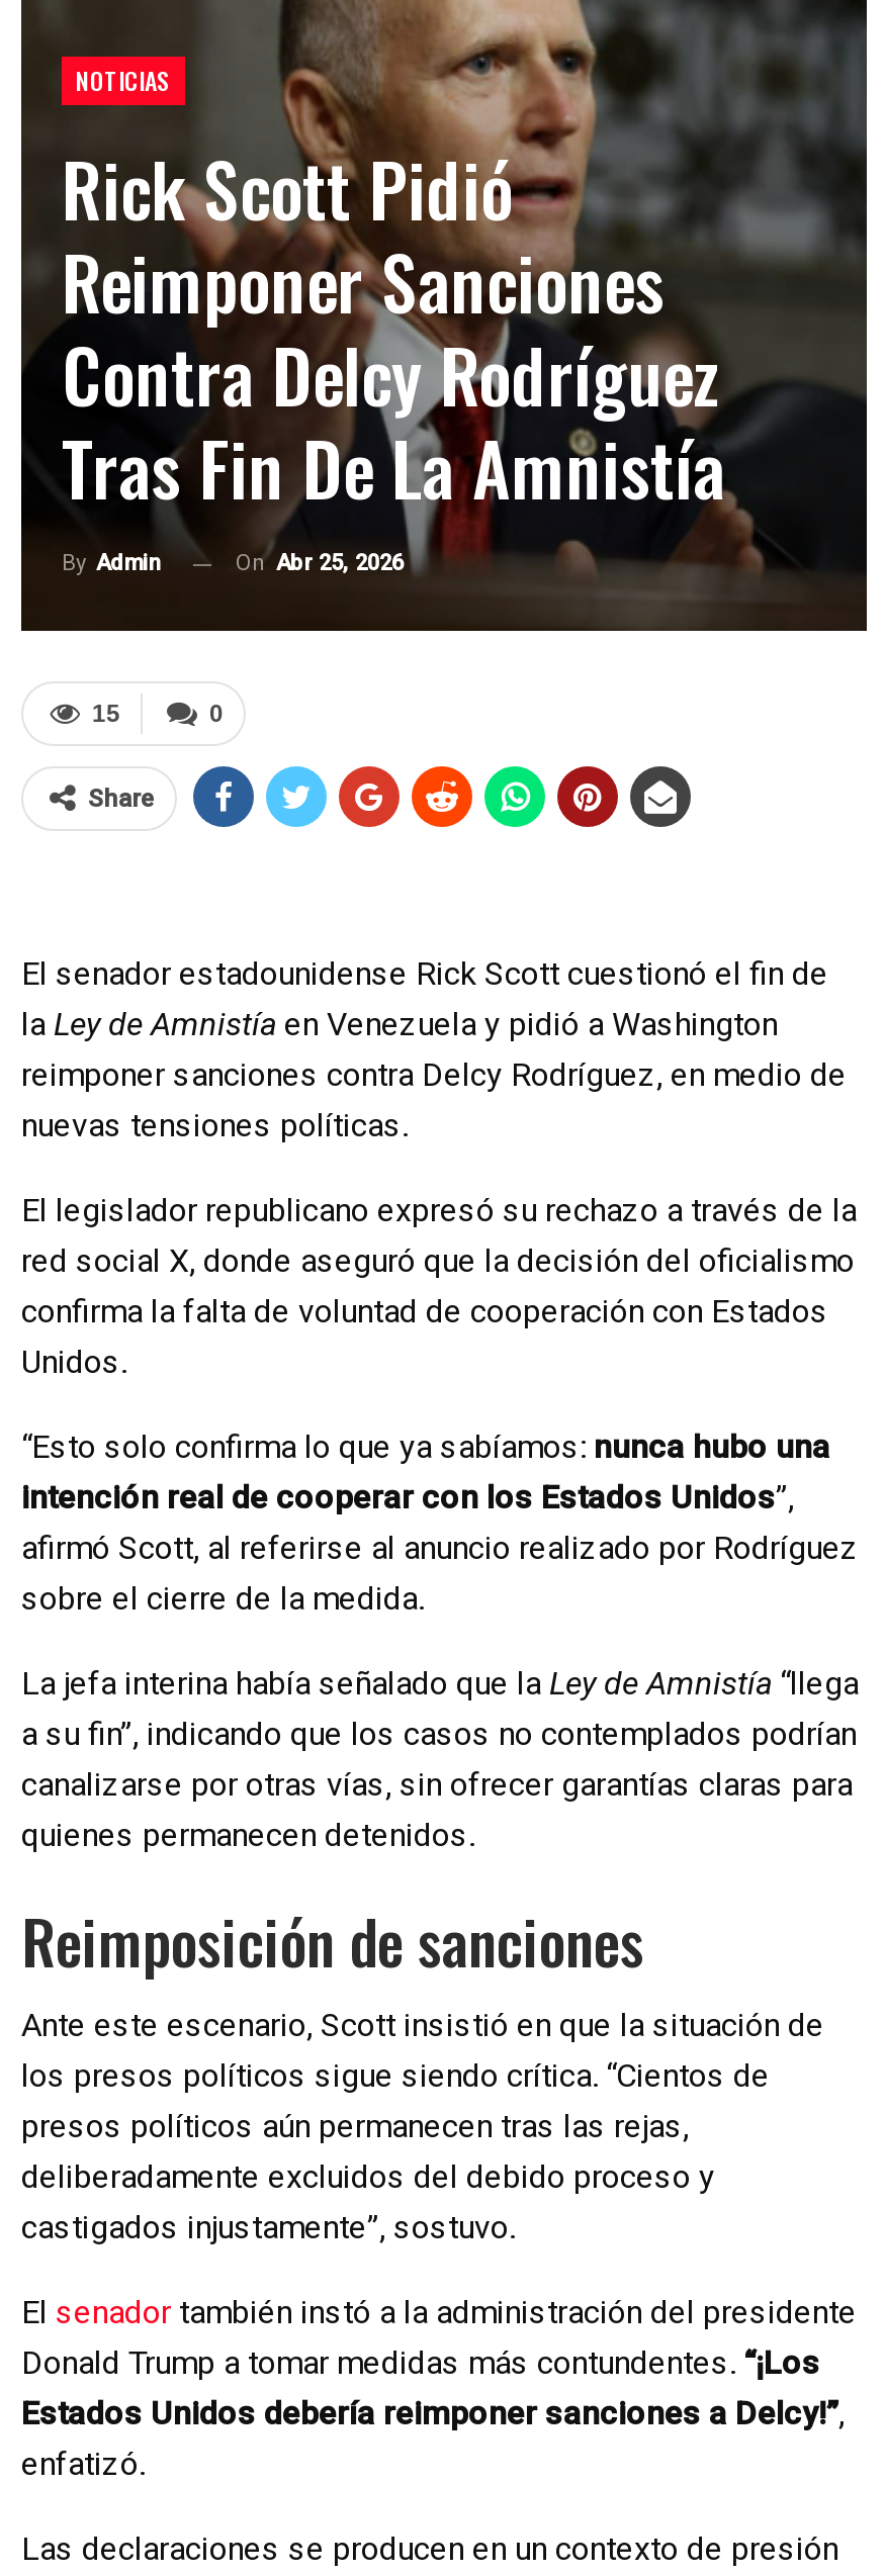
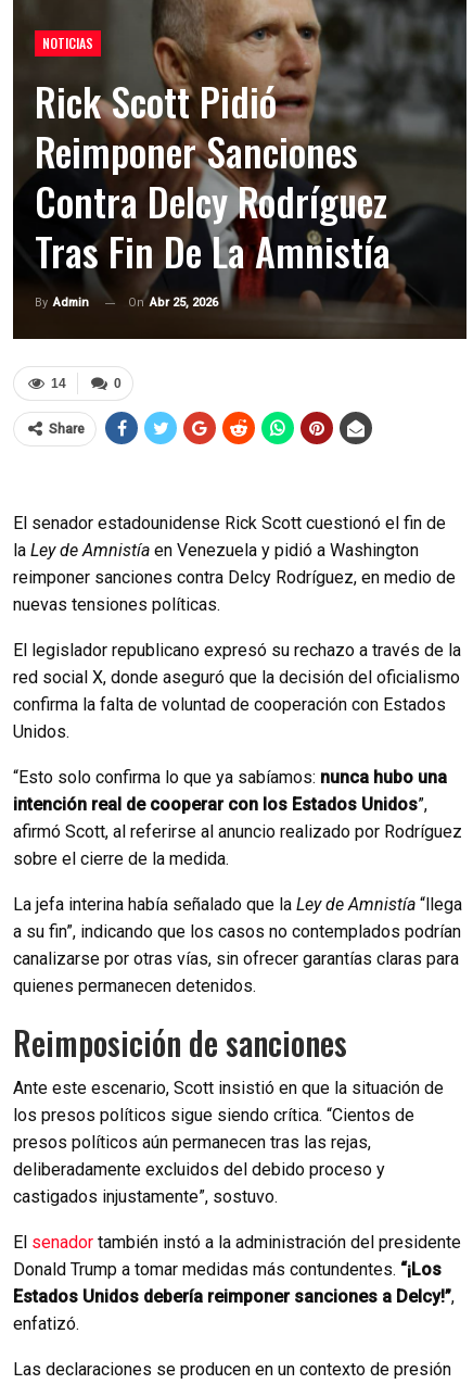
[92,700,120,728] 15 -> [51,376,66,391] 14

